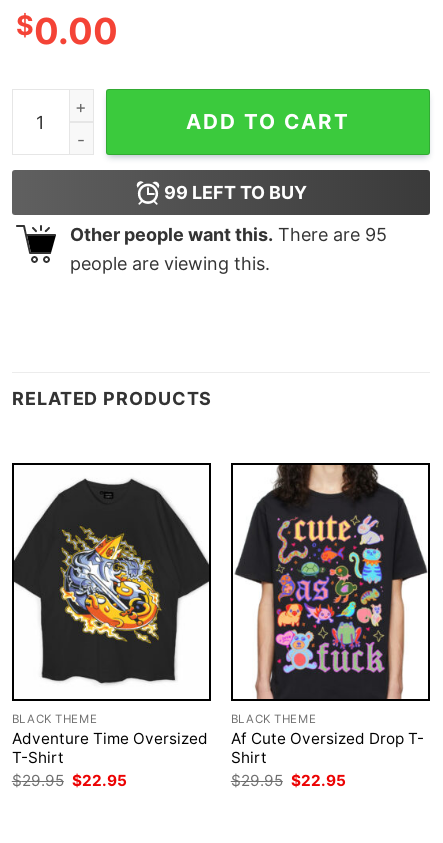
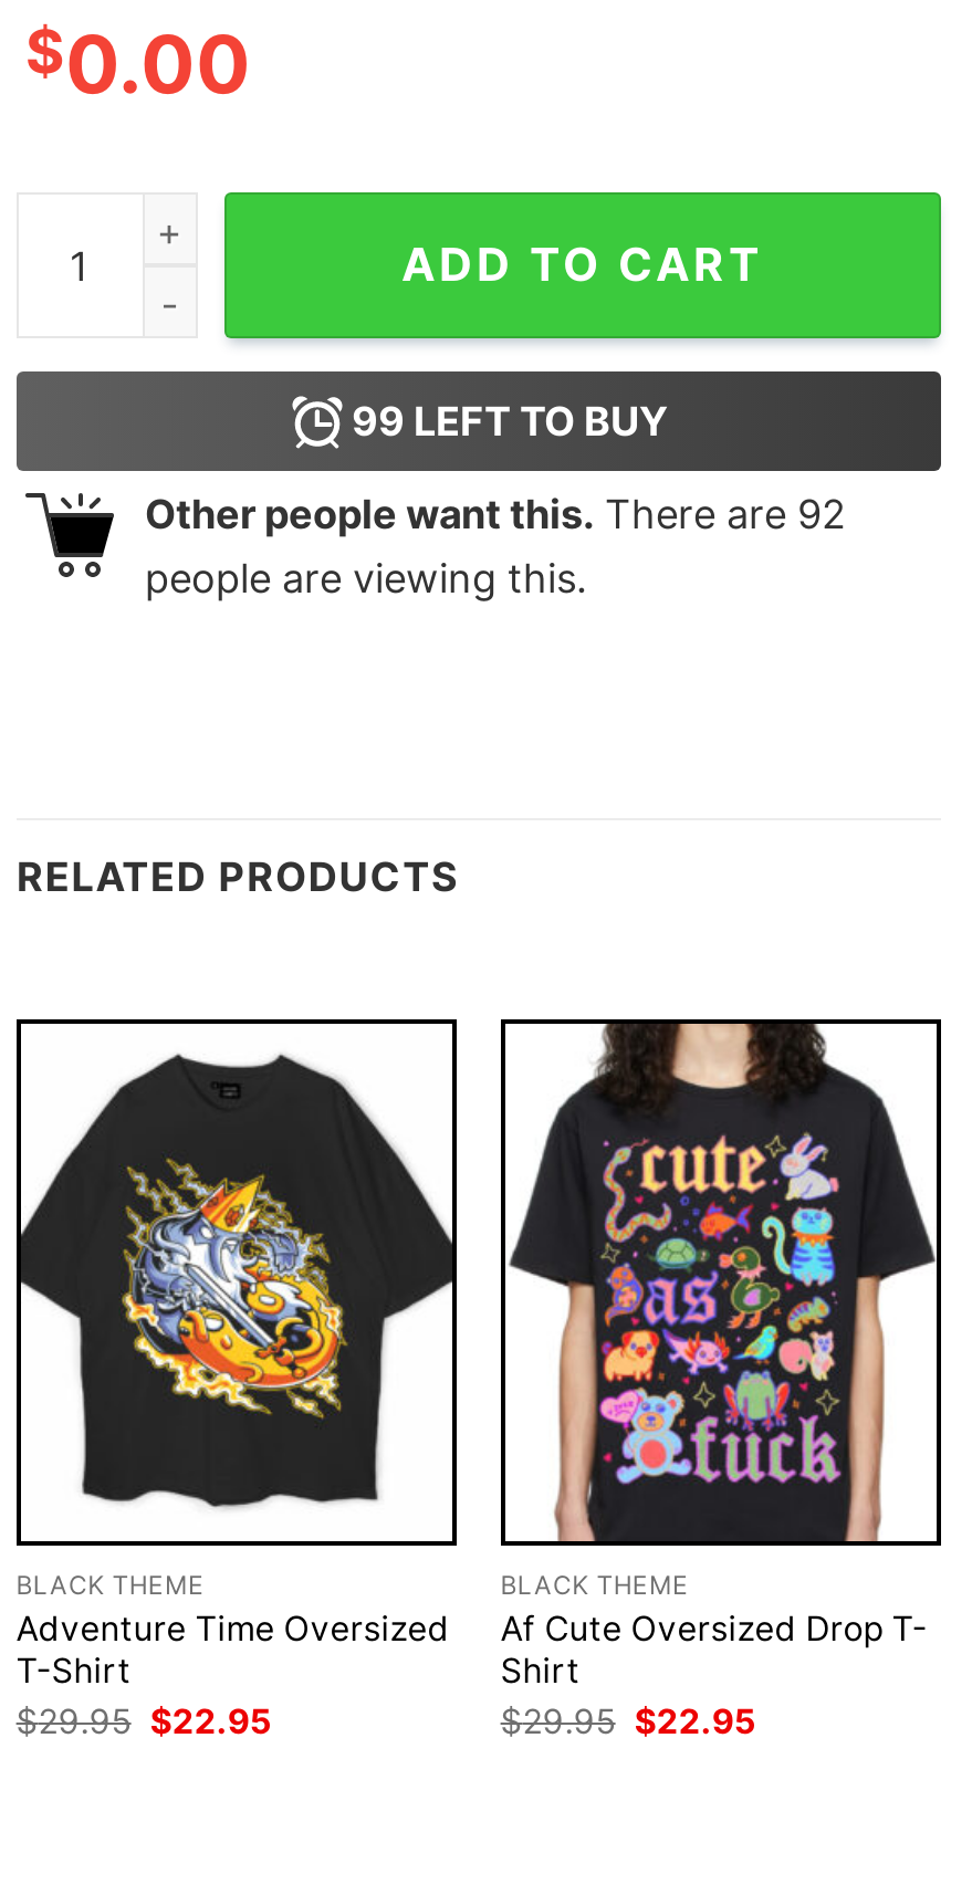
[70,224,387,245] Other people want this. There are 95 -> [145,491,846,538] Other people want this. There are 92

